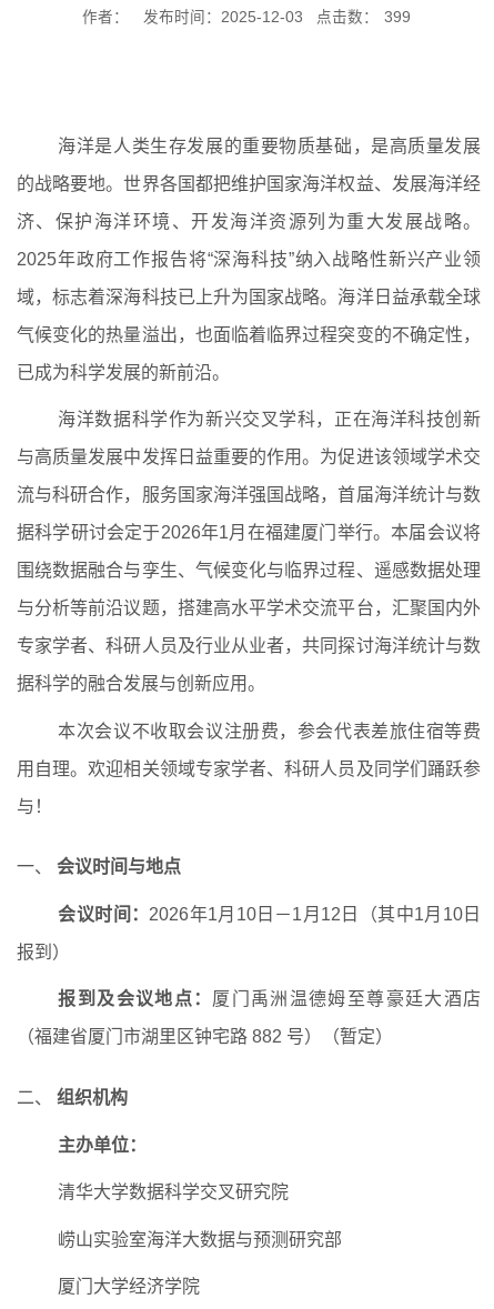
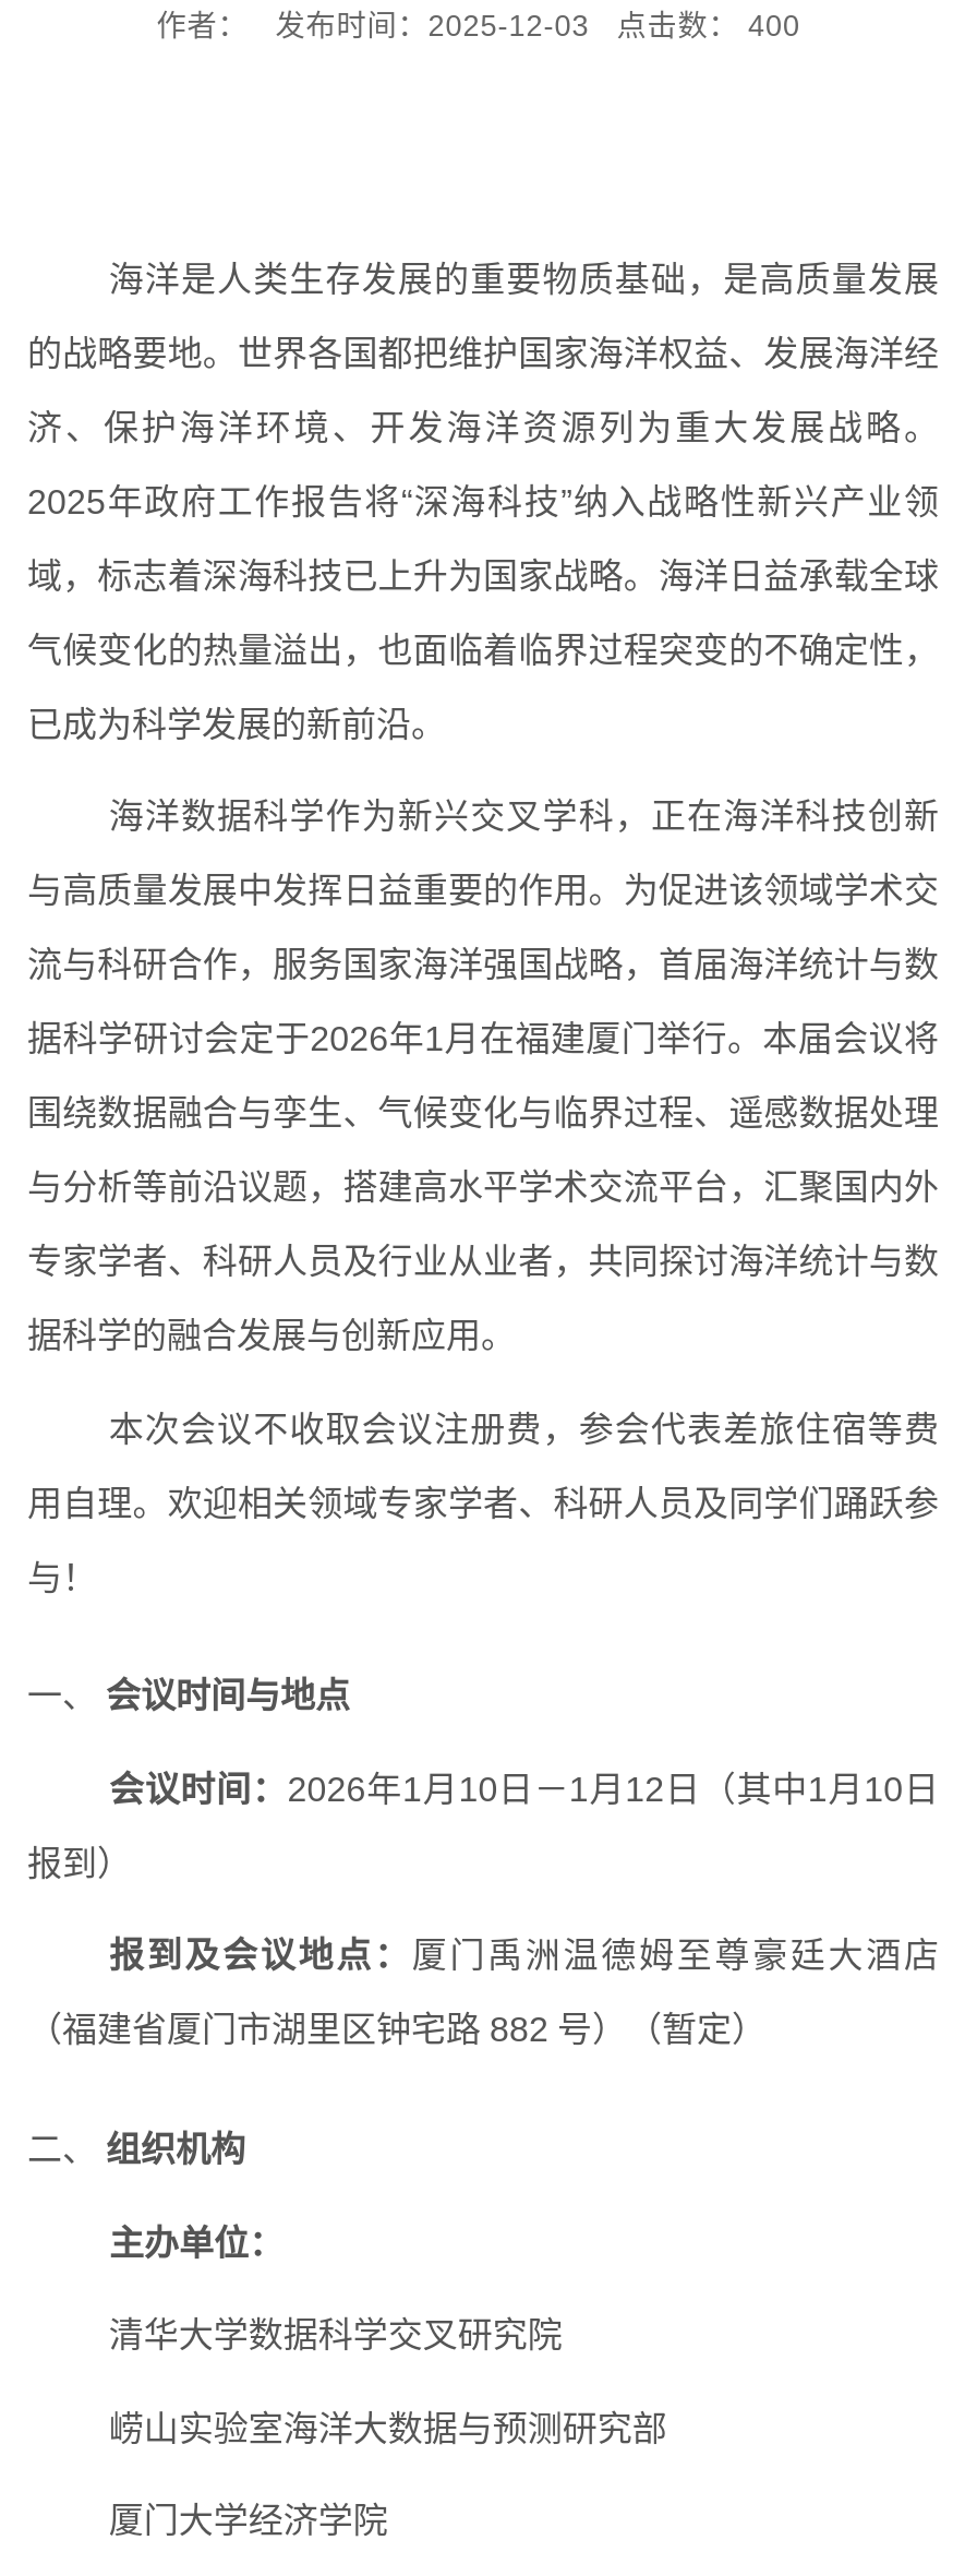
[82,9,410,26] 作者： 发布时间：2025-12-03 点击数： 399 -> [156,10,800,43] 作者： 发布时间：2025-12-03 点击数： 400

